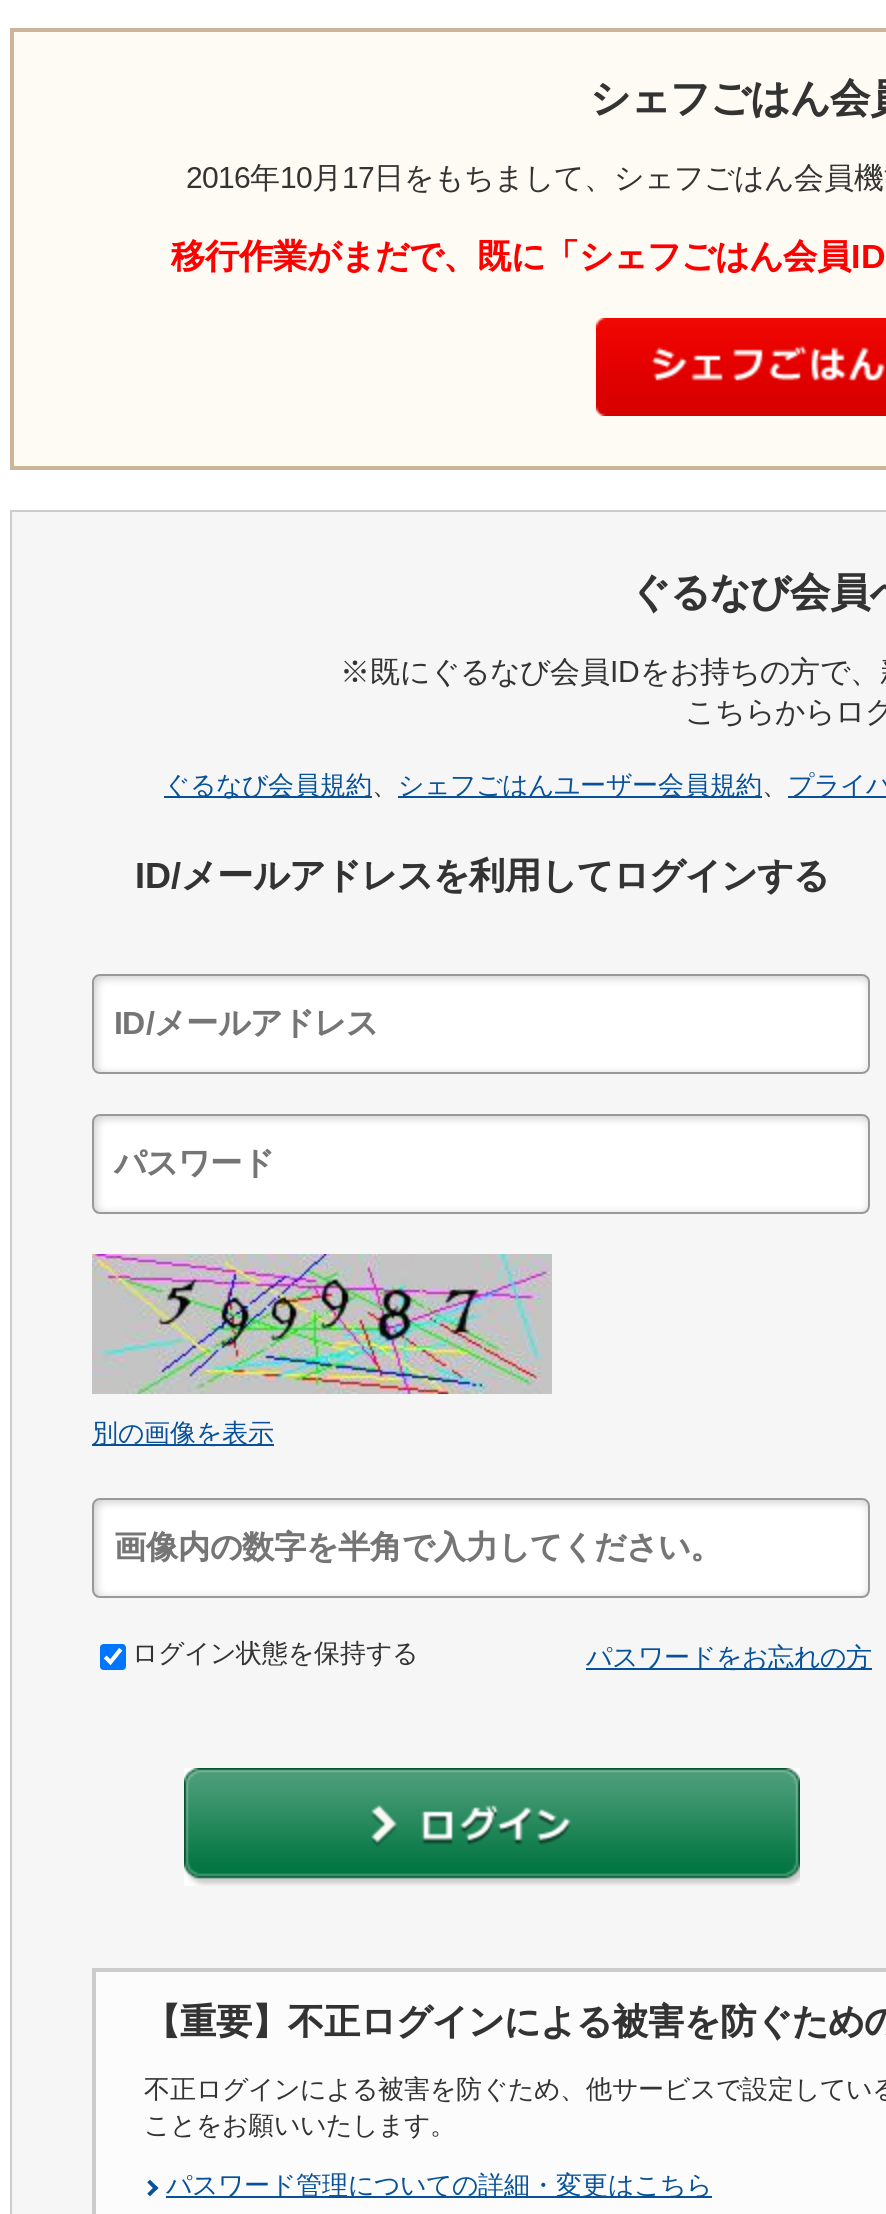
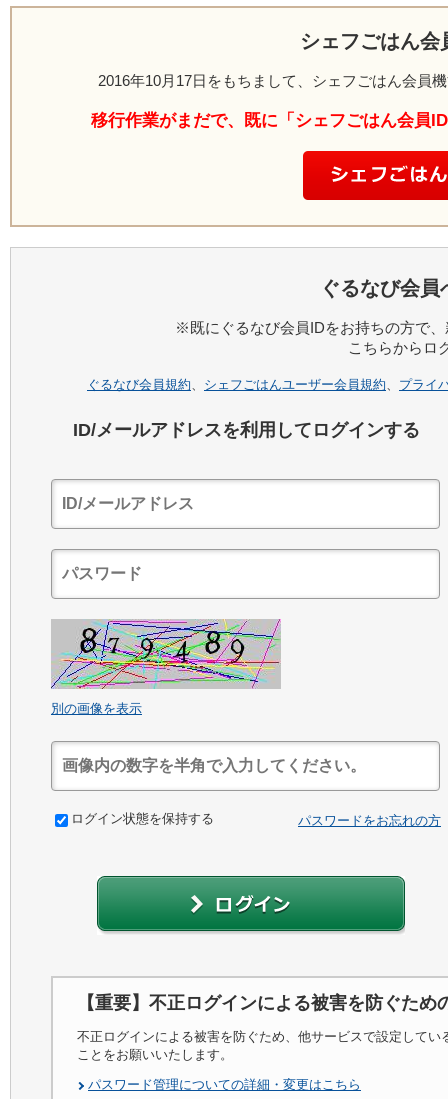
[98,1254,550,1394] [image] -> [52,619,281,689] [image]

